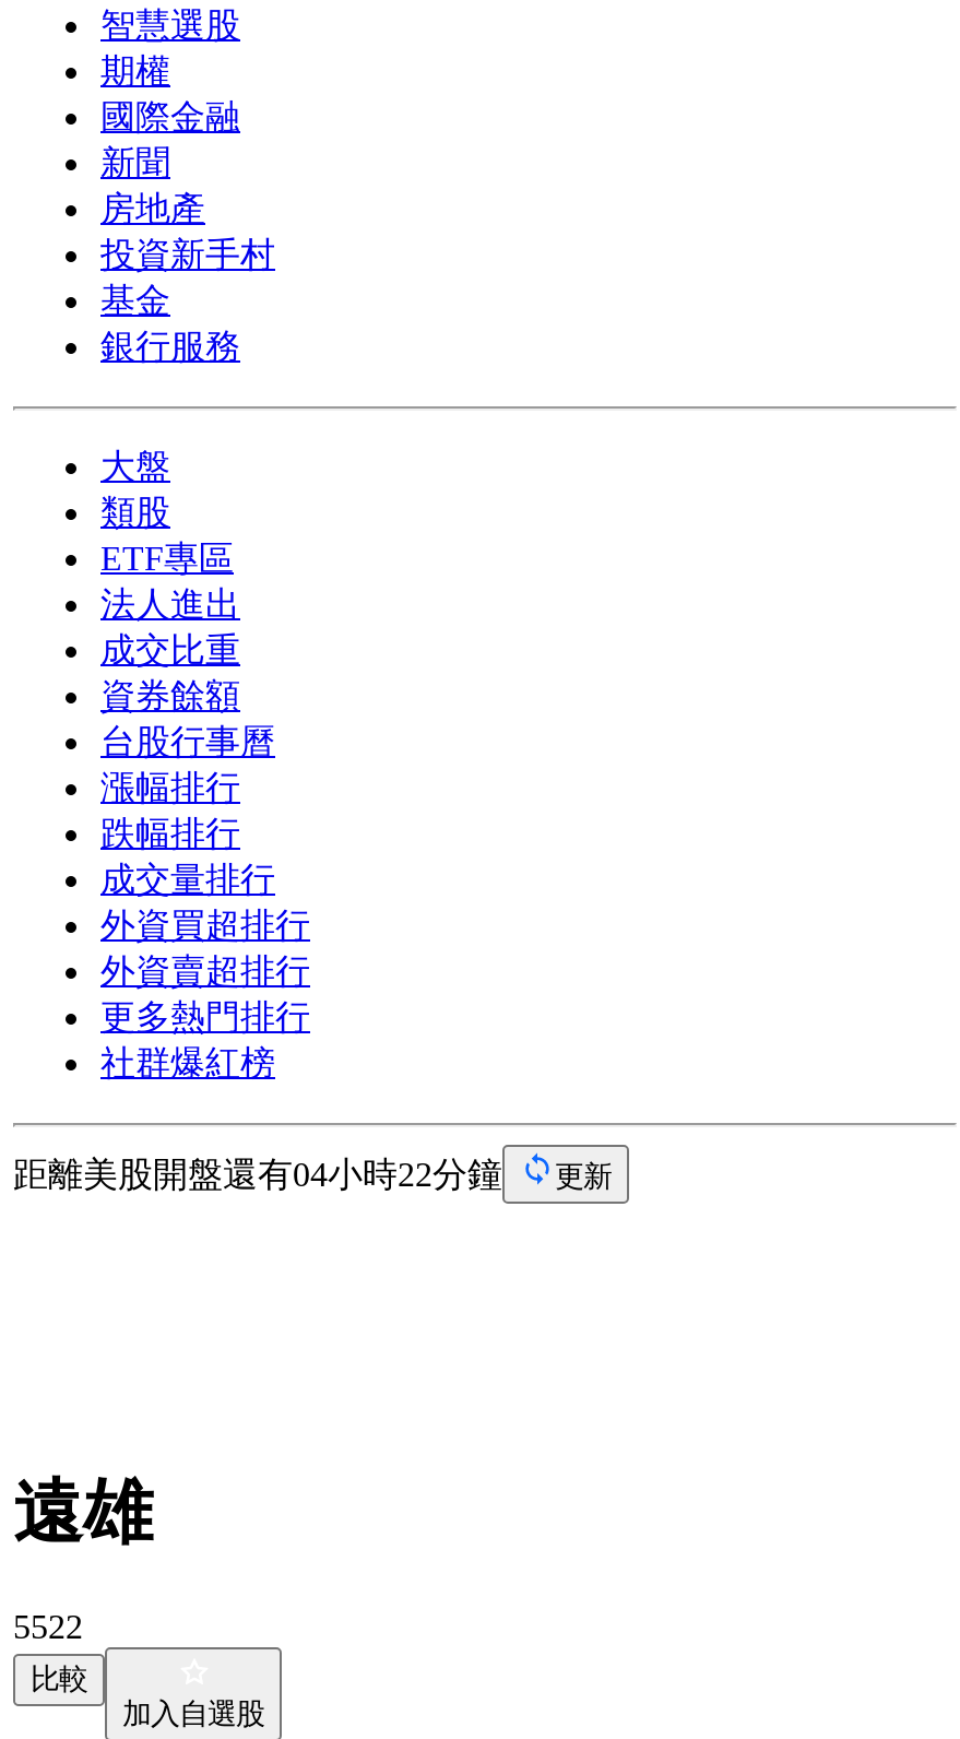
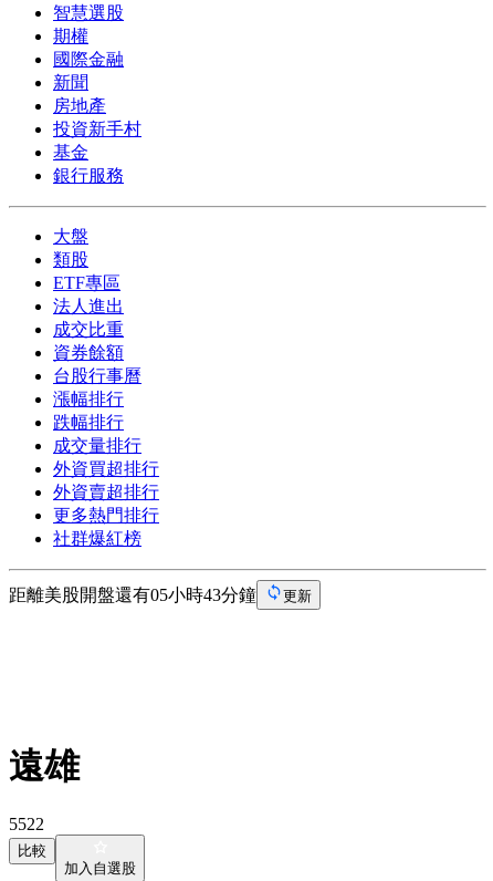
[13,1155,502,1193] 距離美股開盤還有04小時22分鐘 -> [9,585,256,604] 距離美股開盤還有05小時43分鐘

